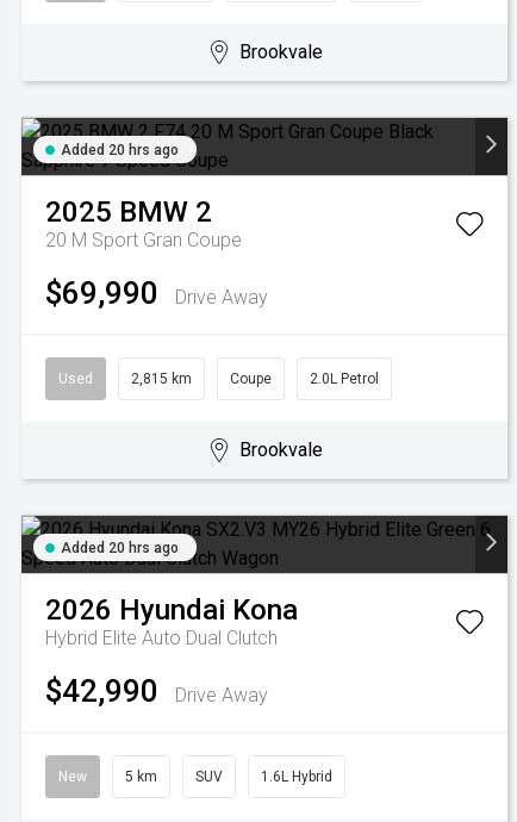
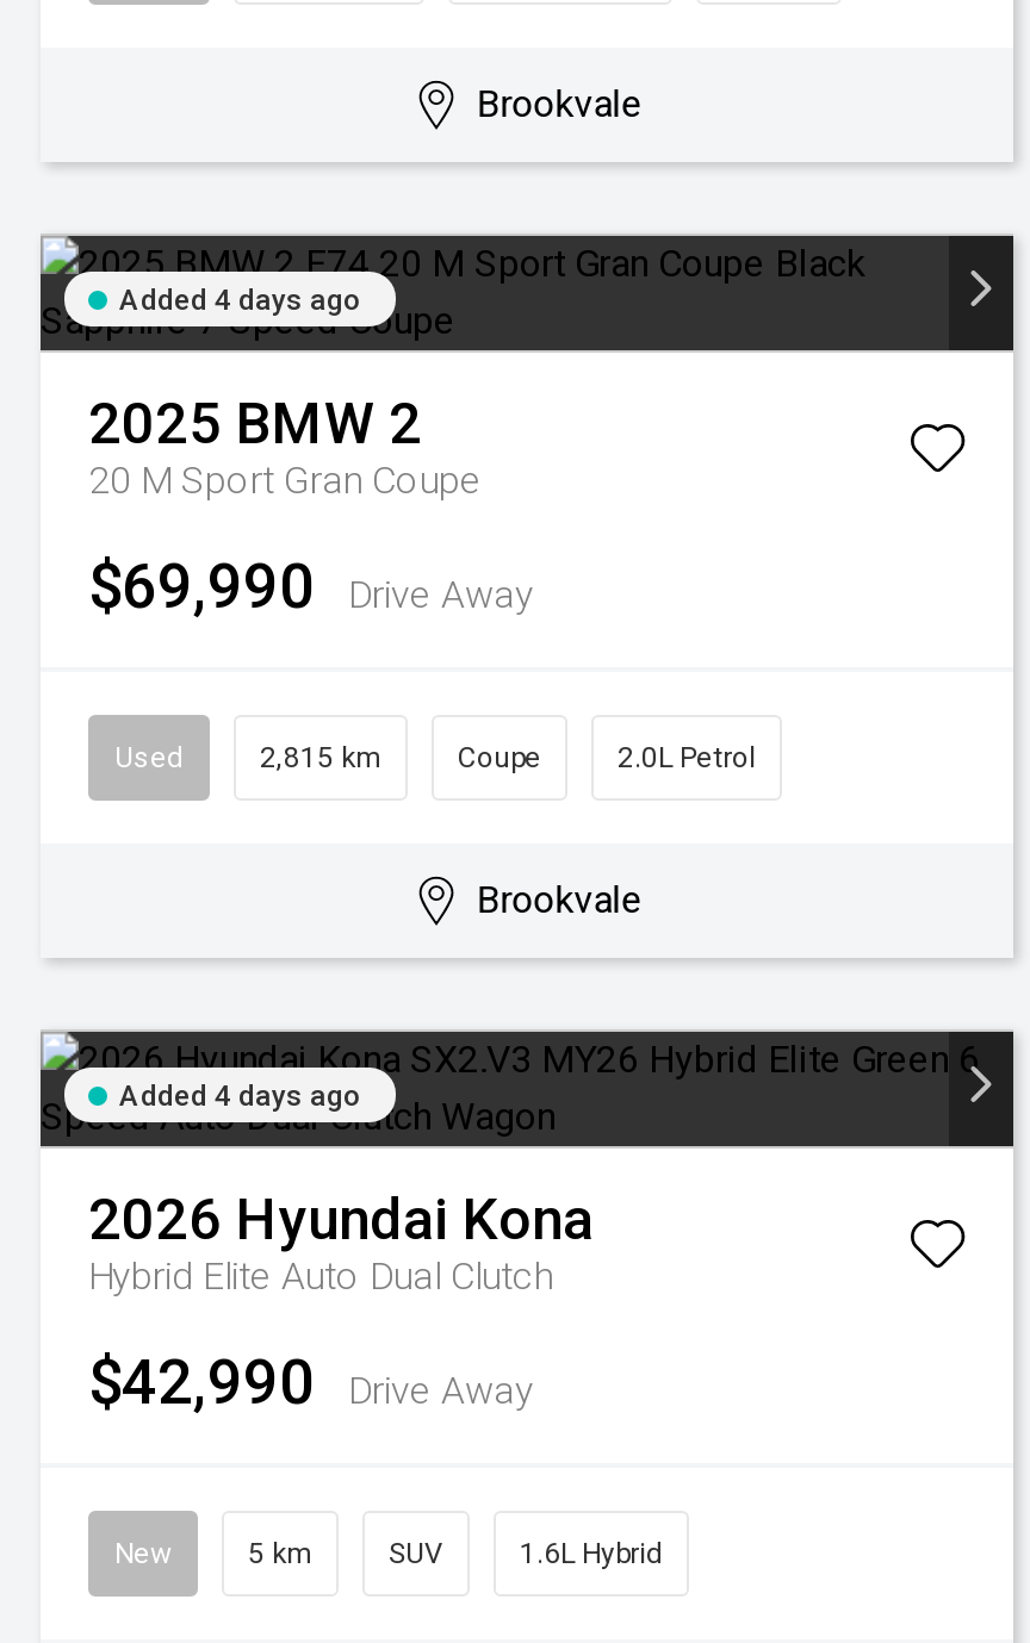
[61,142,179,158] Added 20 hrs ago -> [119,284,360,317] Added 4 days ago
[61,540,179,556] Added 20 hrs ago -> [119,1079,360,1113] Added 4 days ago

